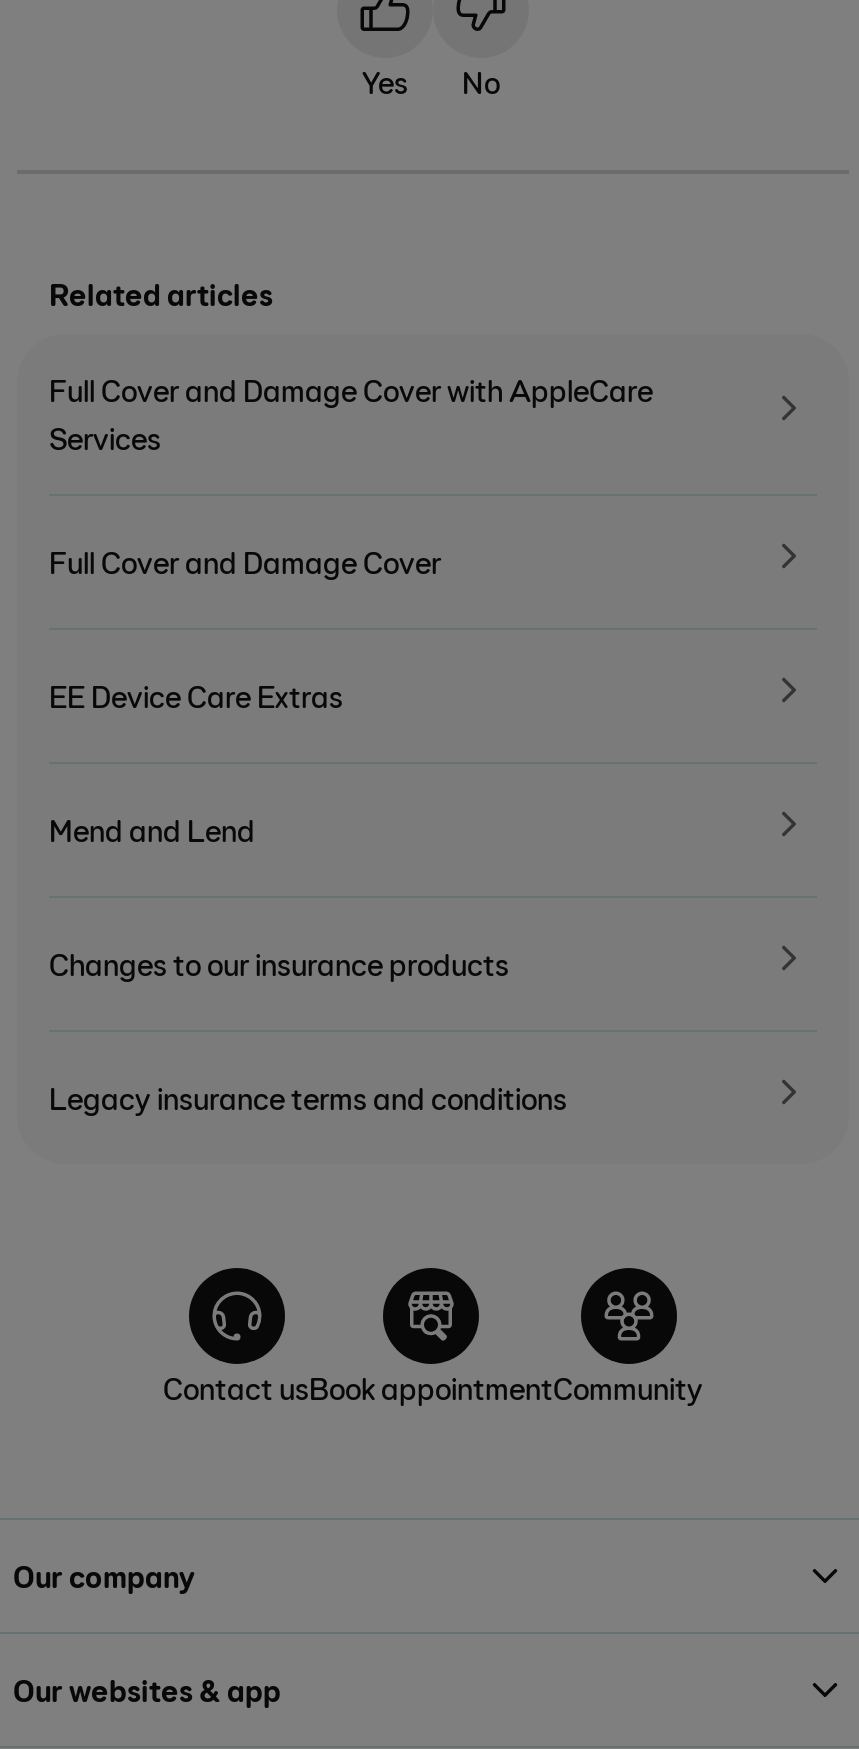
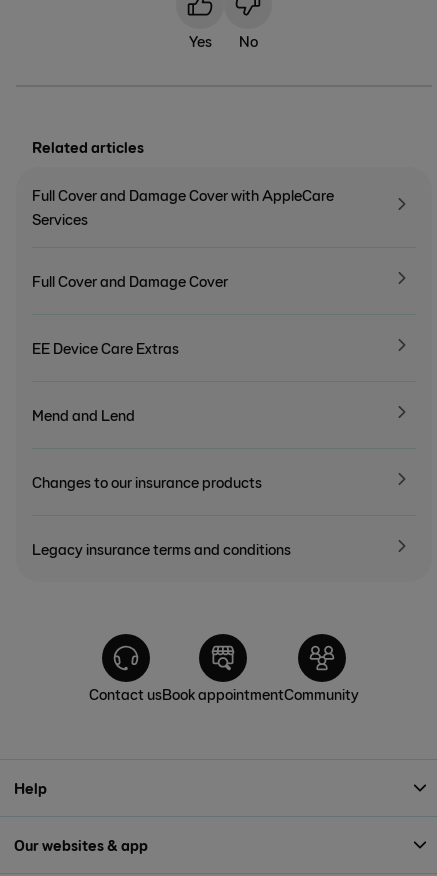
[13,1556,195,1594] Our company -> [14,778,47,797] Help

